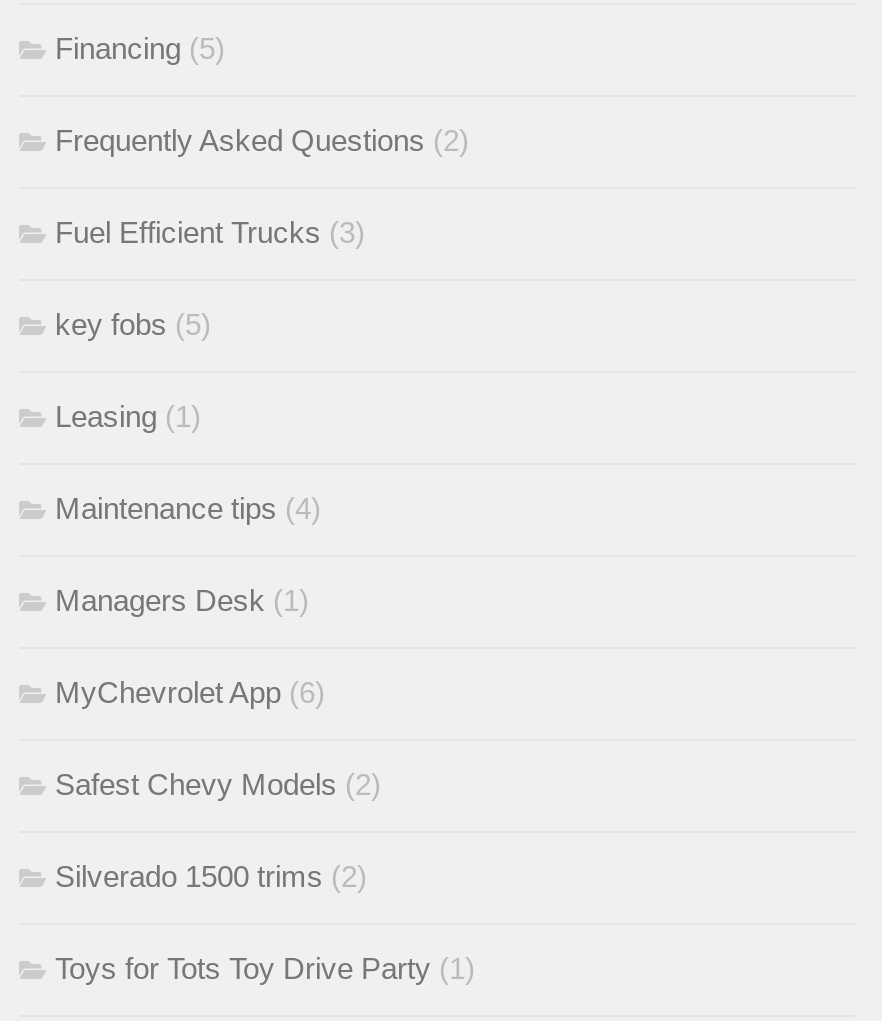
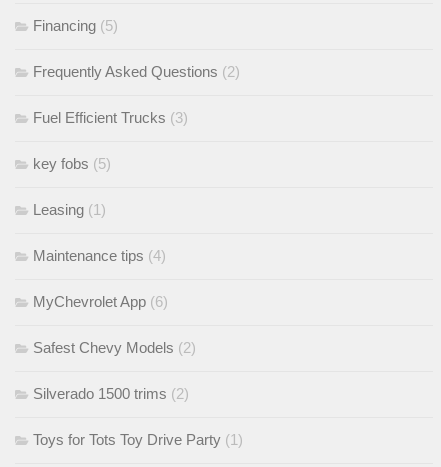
[55,582,309,616] Managers Desk (1) -> none

